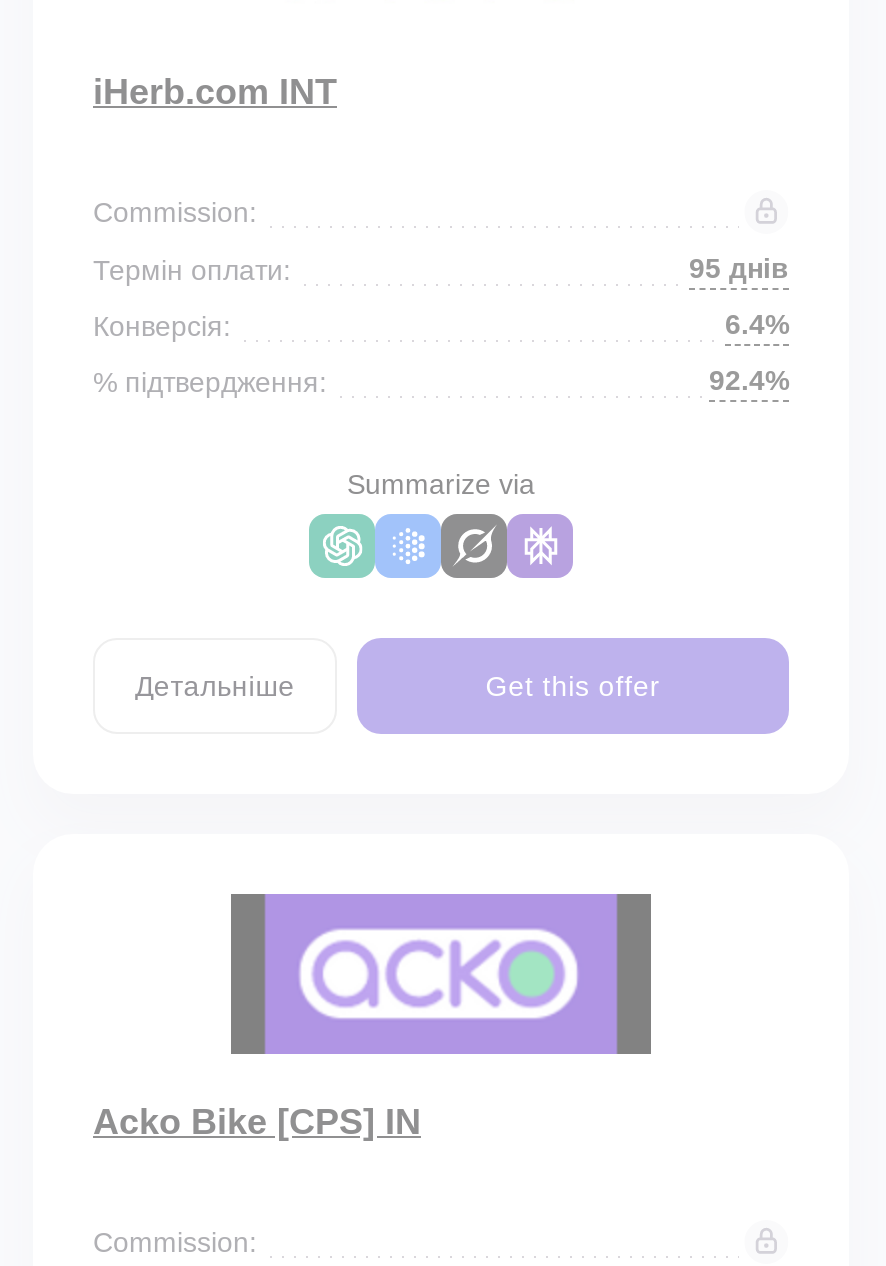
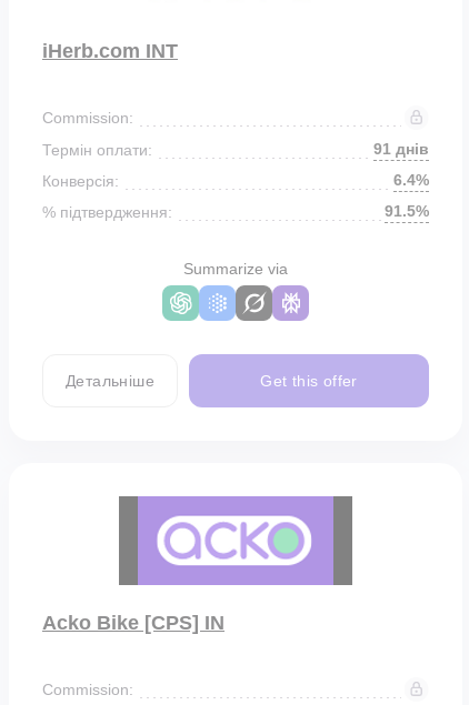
[689,252,789,284] 95 днів -> [373,140,429,158] 91 днів
[709,364,789,396] 92.4% -> [385,202,429,220] 91.5%

